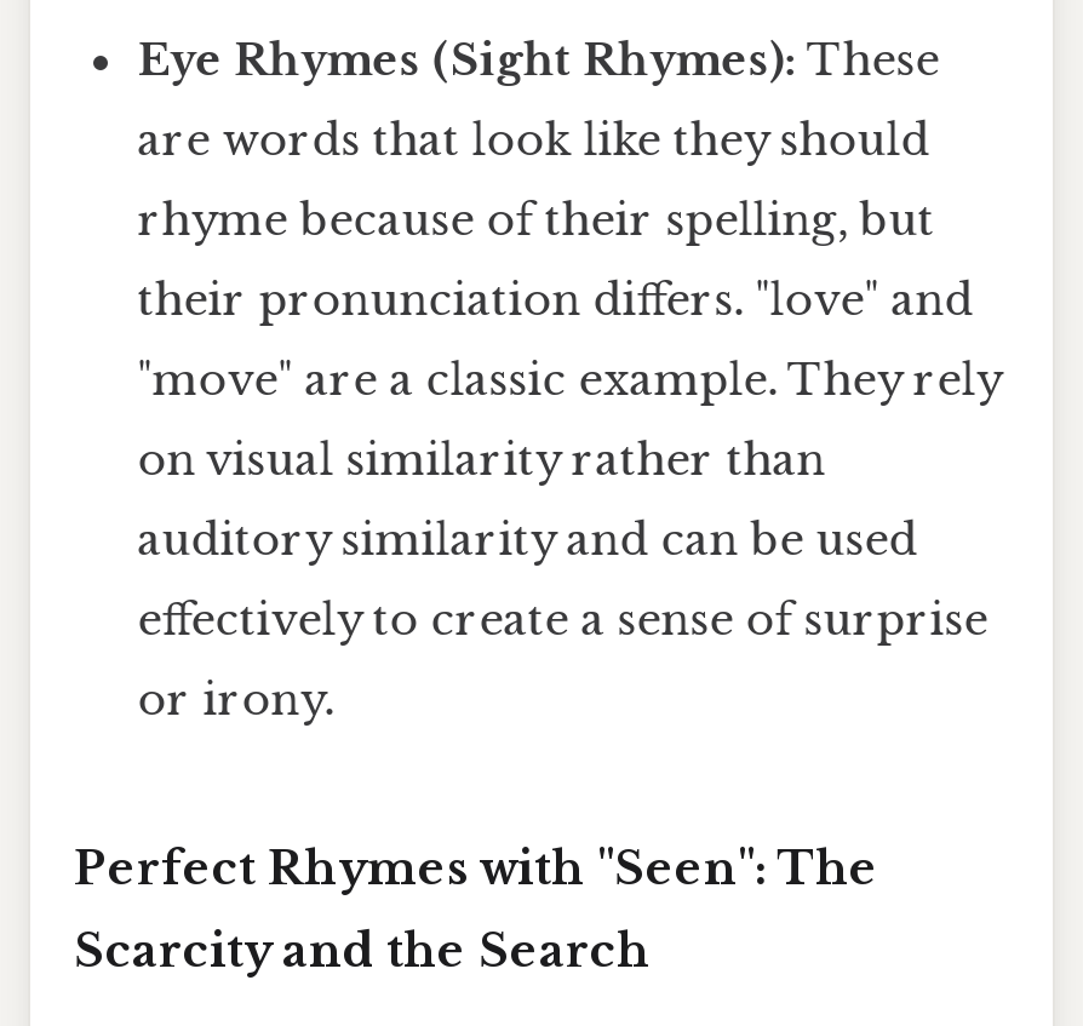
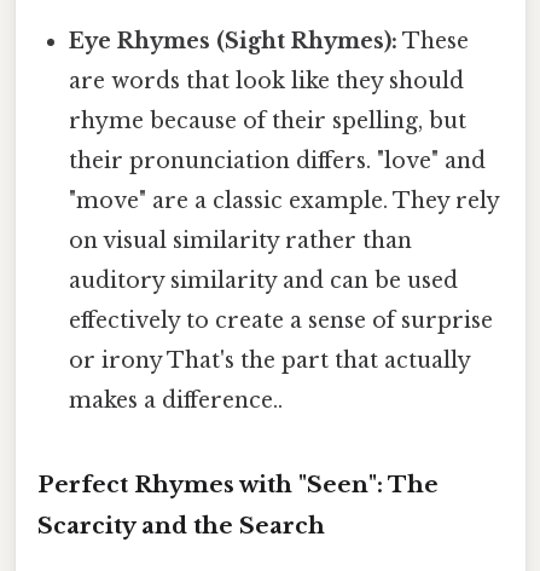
[137,673,334,726] or irony. -> [69,347,470,413] or irony That's the part that actually | makes a difference..

